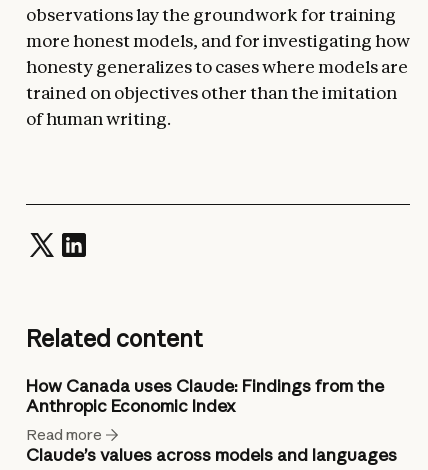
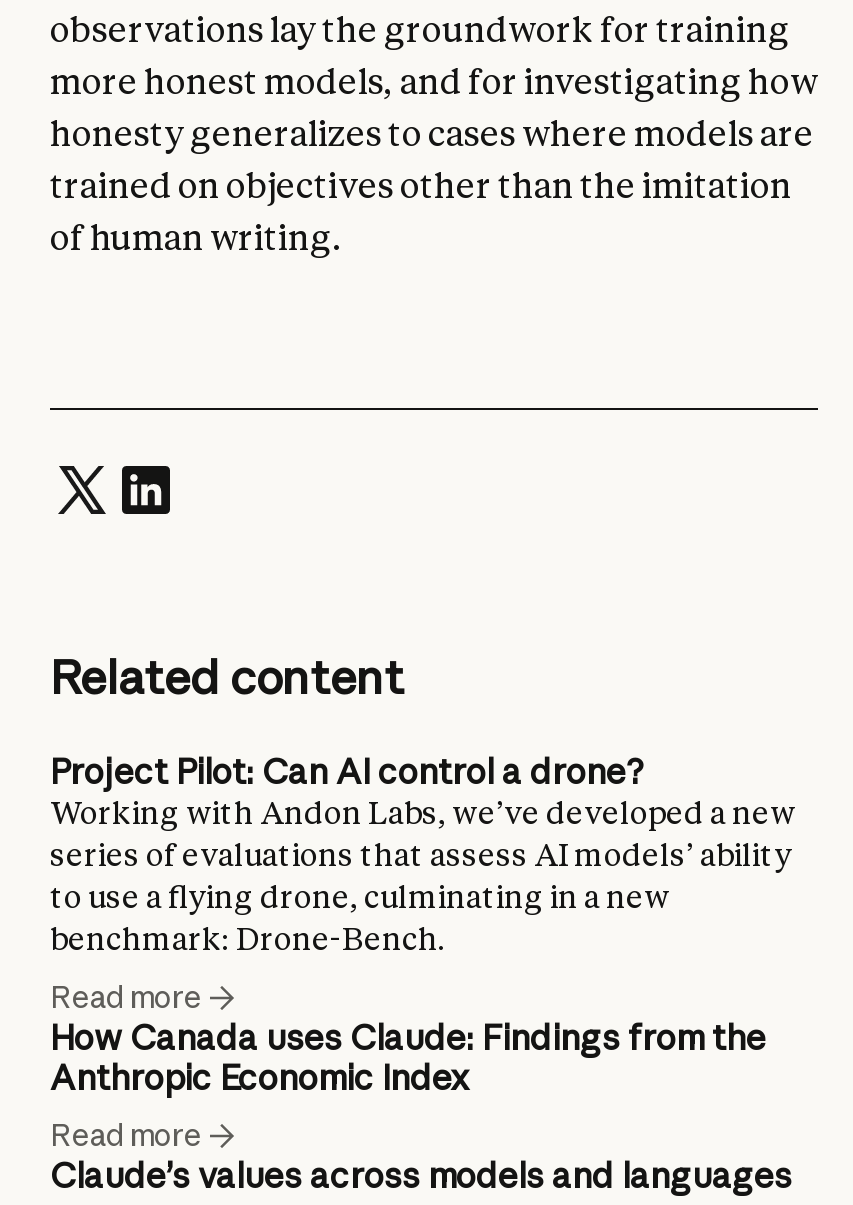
none -> [50,750,796,1016] Project Pilot: Can AI control a drone? | Working with Andon Labs, we’ve developed a new | series of evaluations that assess AI models’ ability | to use a flying drone, culminating in a new | benchmark: Drone-Bench. | Read more

